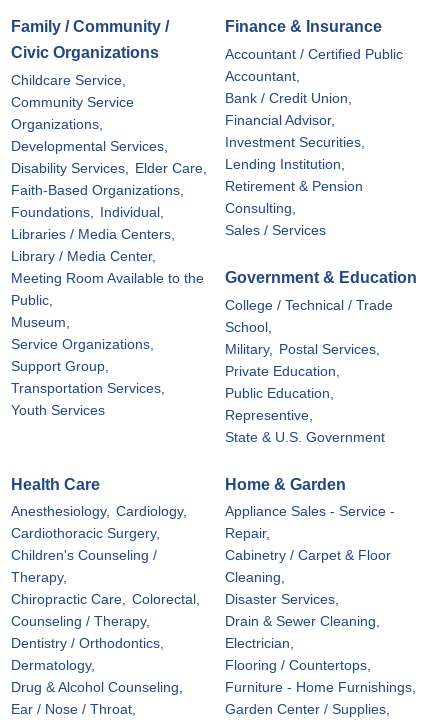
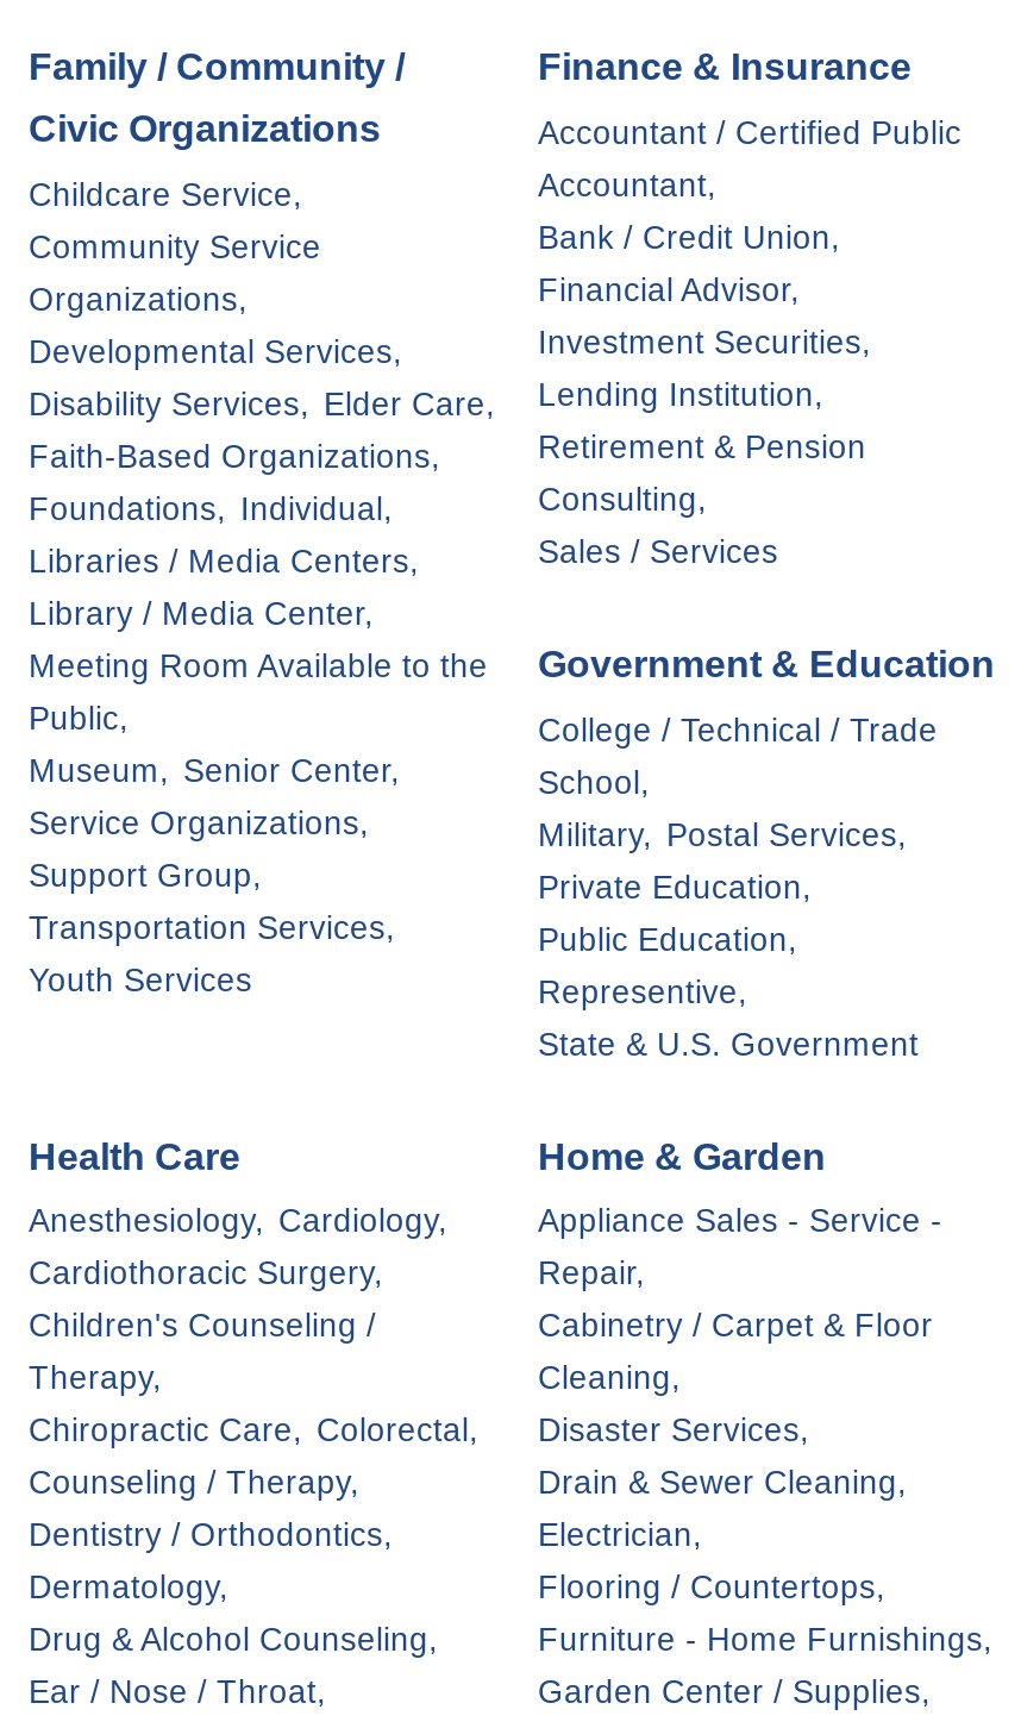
[11,315,70,330] Museum, -> [29,753,400,789] Museum, Senior Center,

